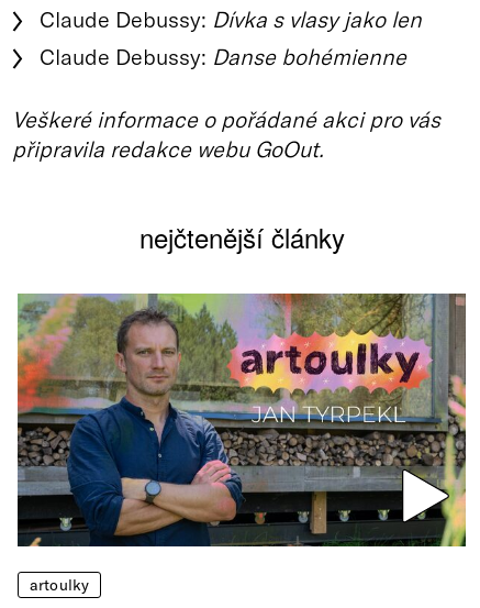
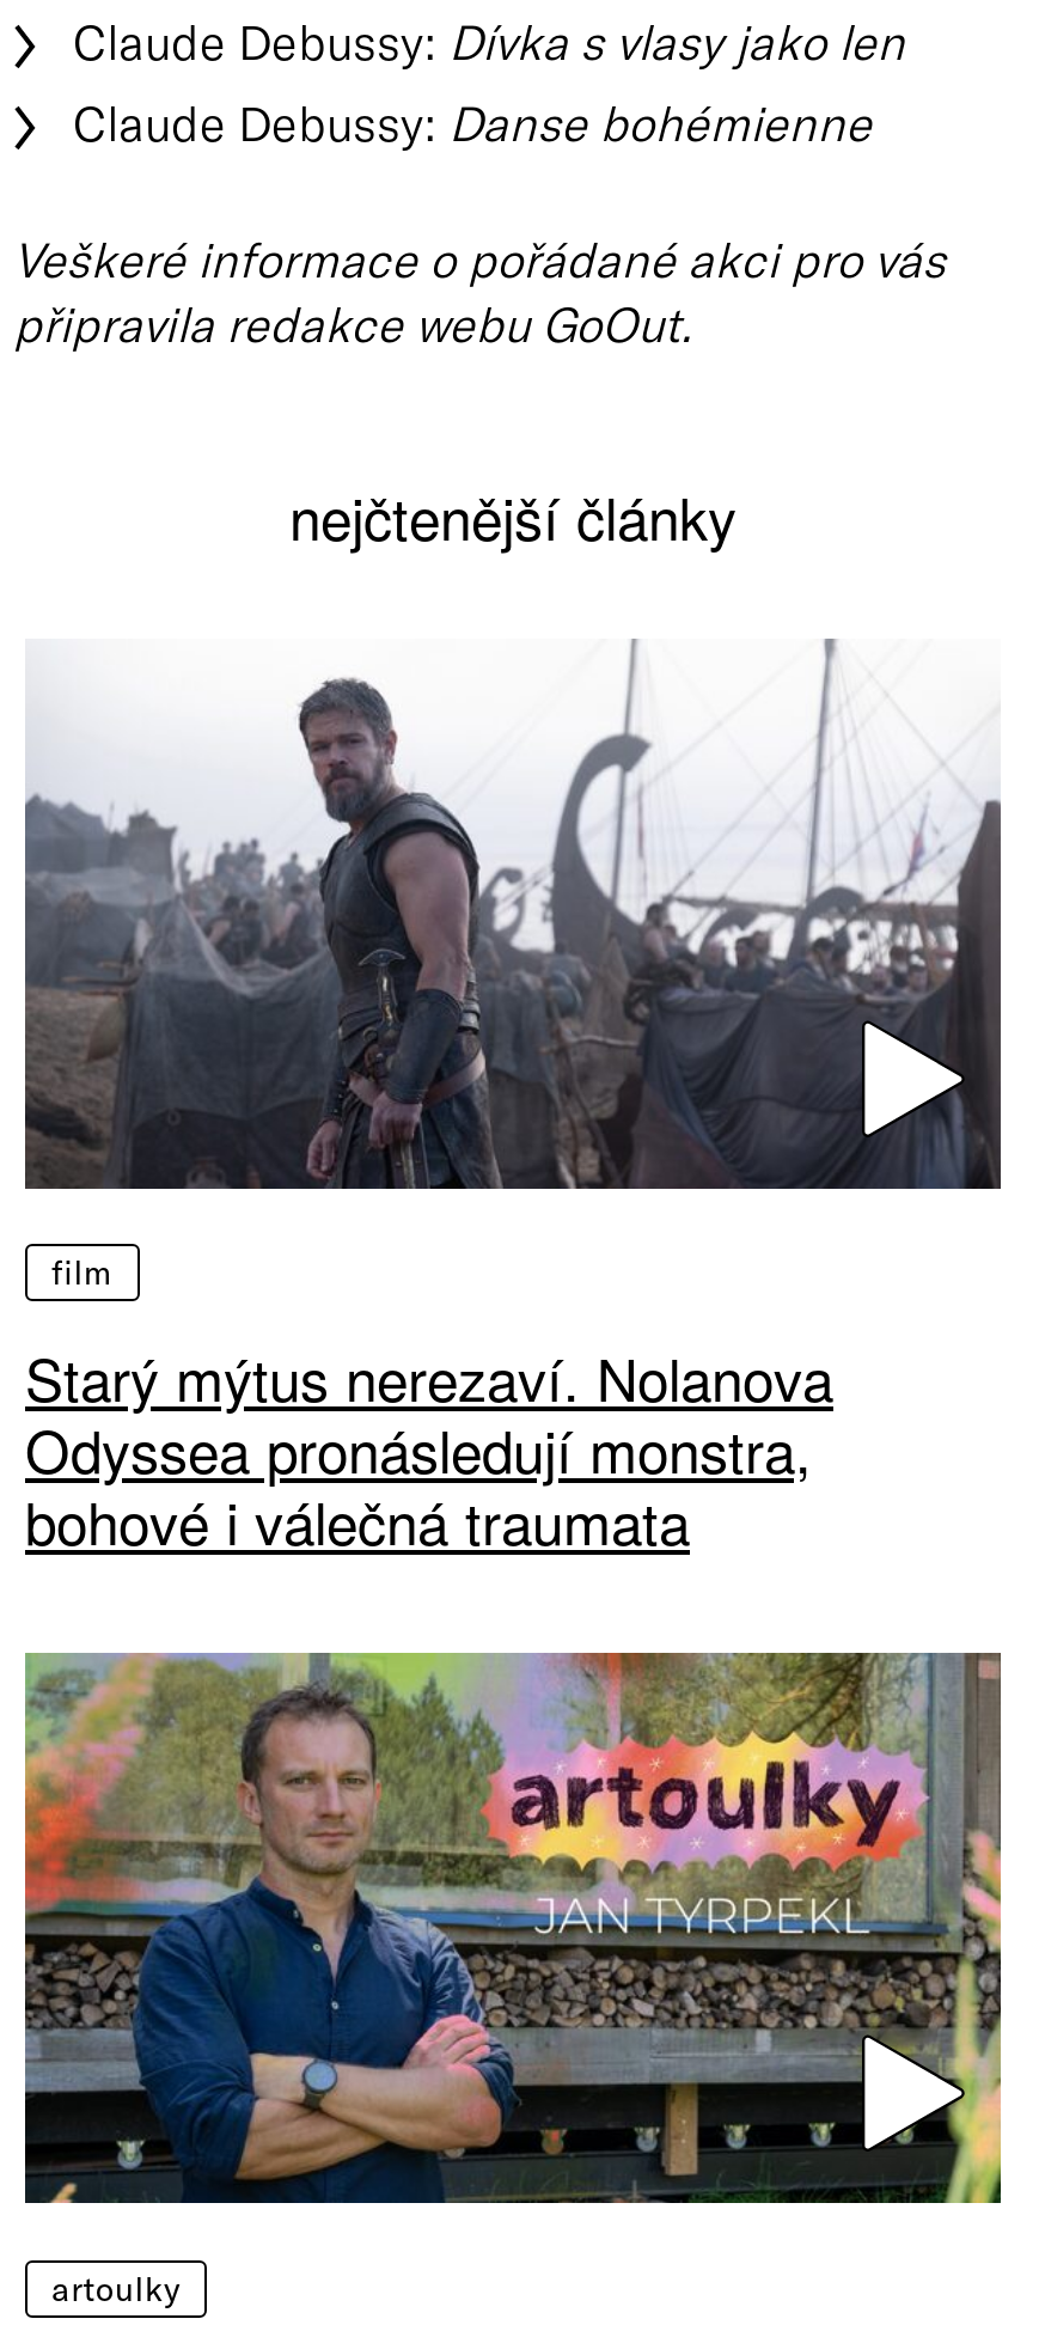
none -> [23,639,1003,1563] [image] | film | Starý mýtus nerezaví. Nolanova | Odyssea pronásledují monstra, | bohové i válečná traumata

